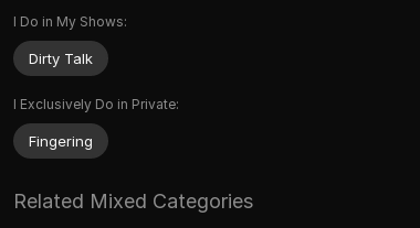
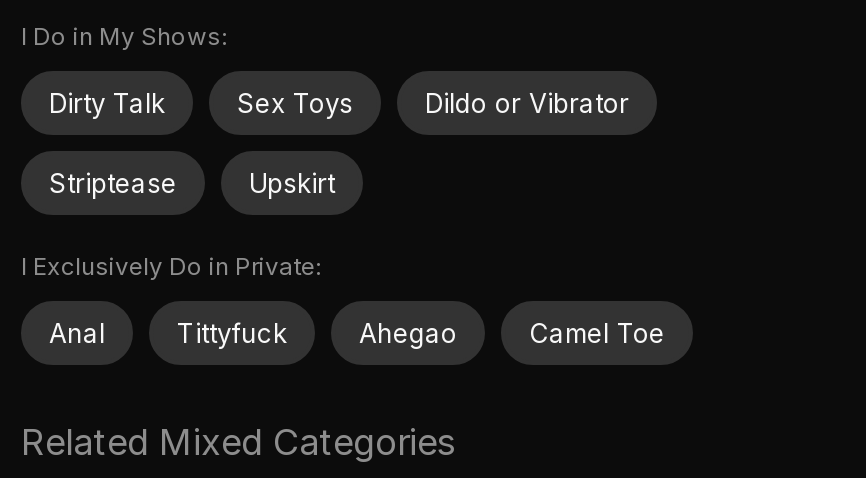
none -> [49,87,629,199] Sex Toys | Dildo or Vibrator | Striptease | Upskirt
[29,132,93,150] Fingering -> [49,317,665,349] Anal | Tittyfuck | Ahegao | Camel Toe

